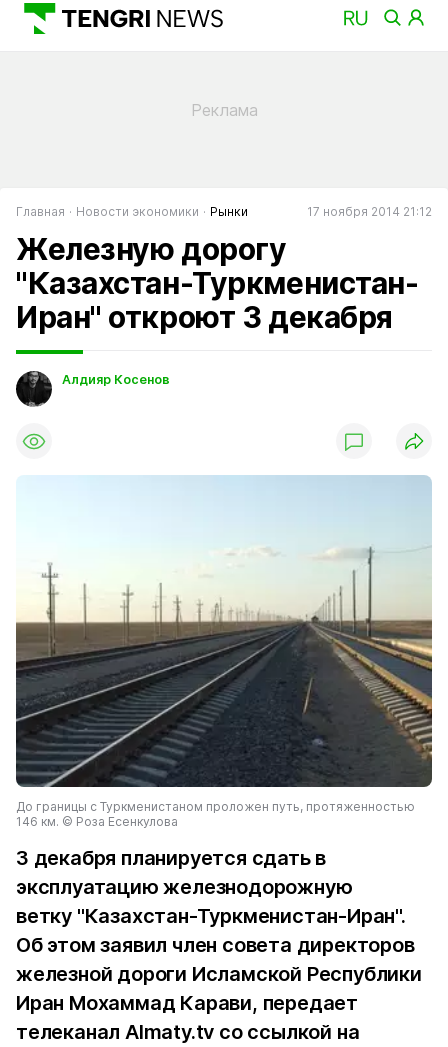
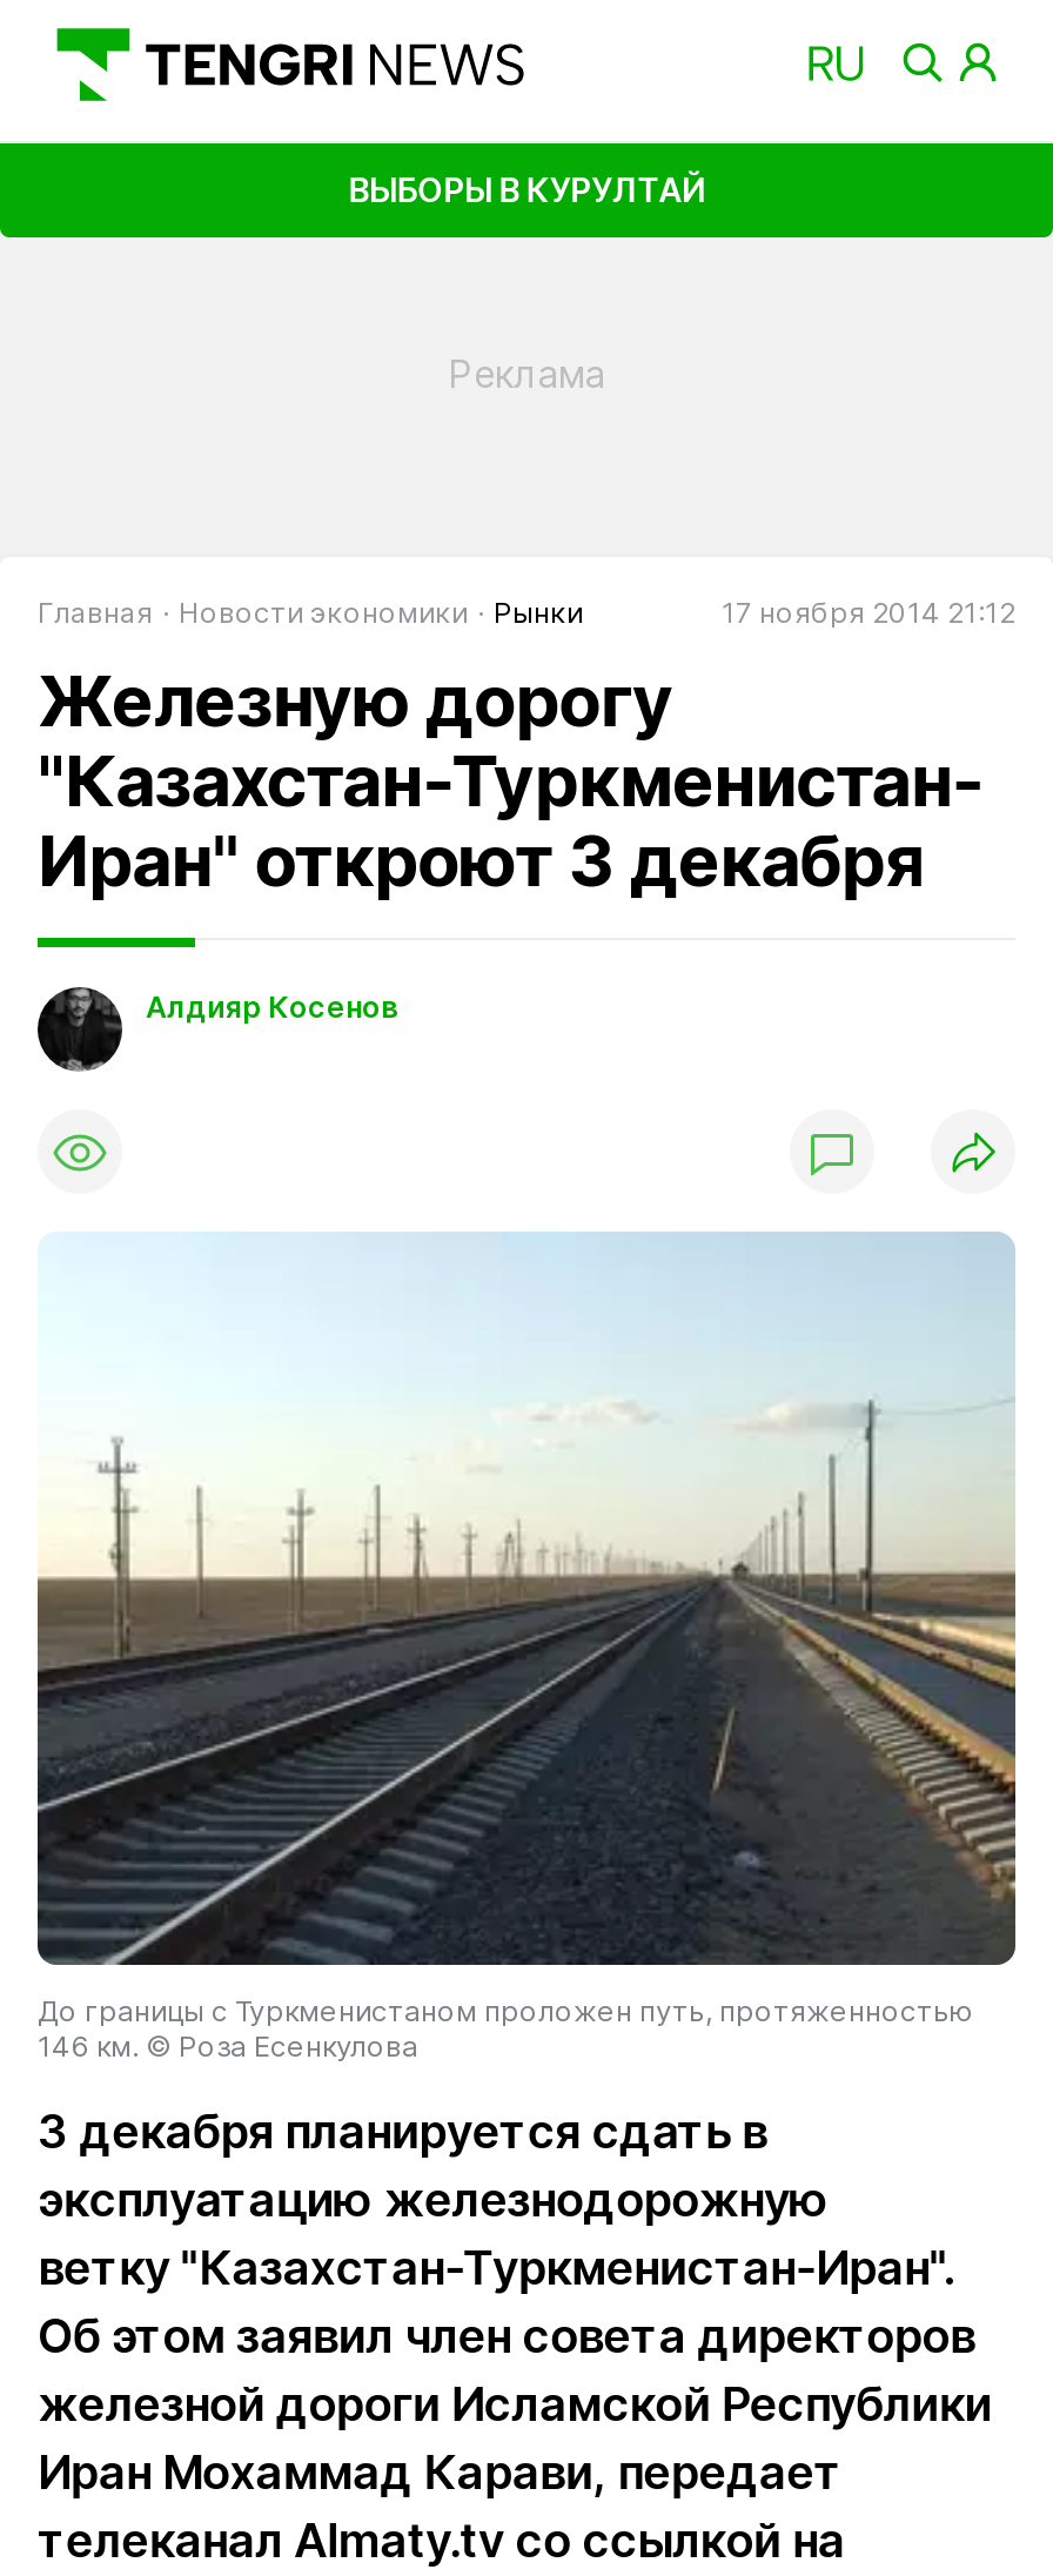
none -> [348,169,705,208] ВЫБОРЫ В КУРУЛТАЙ

